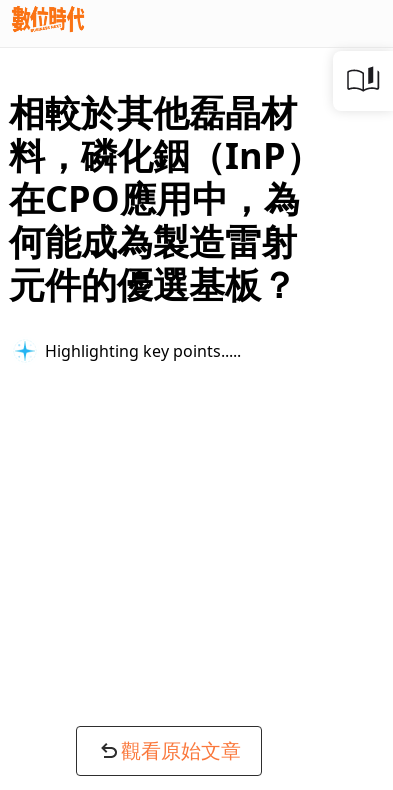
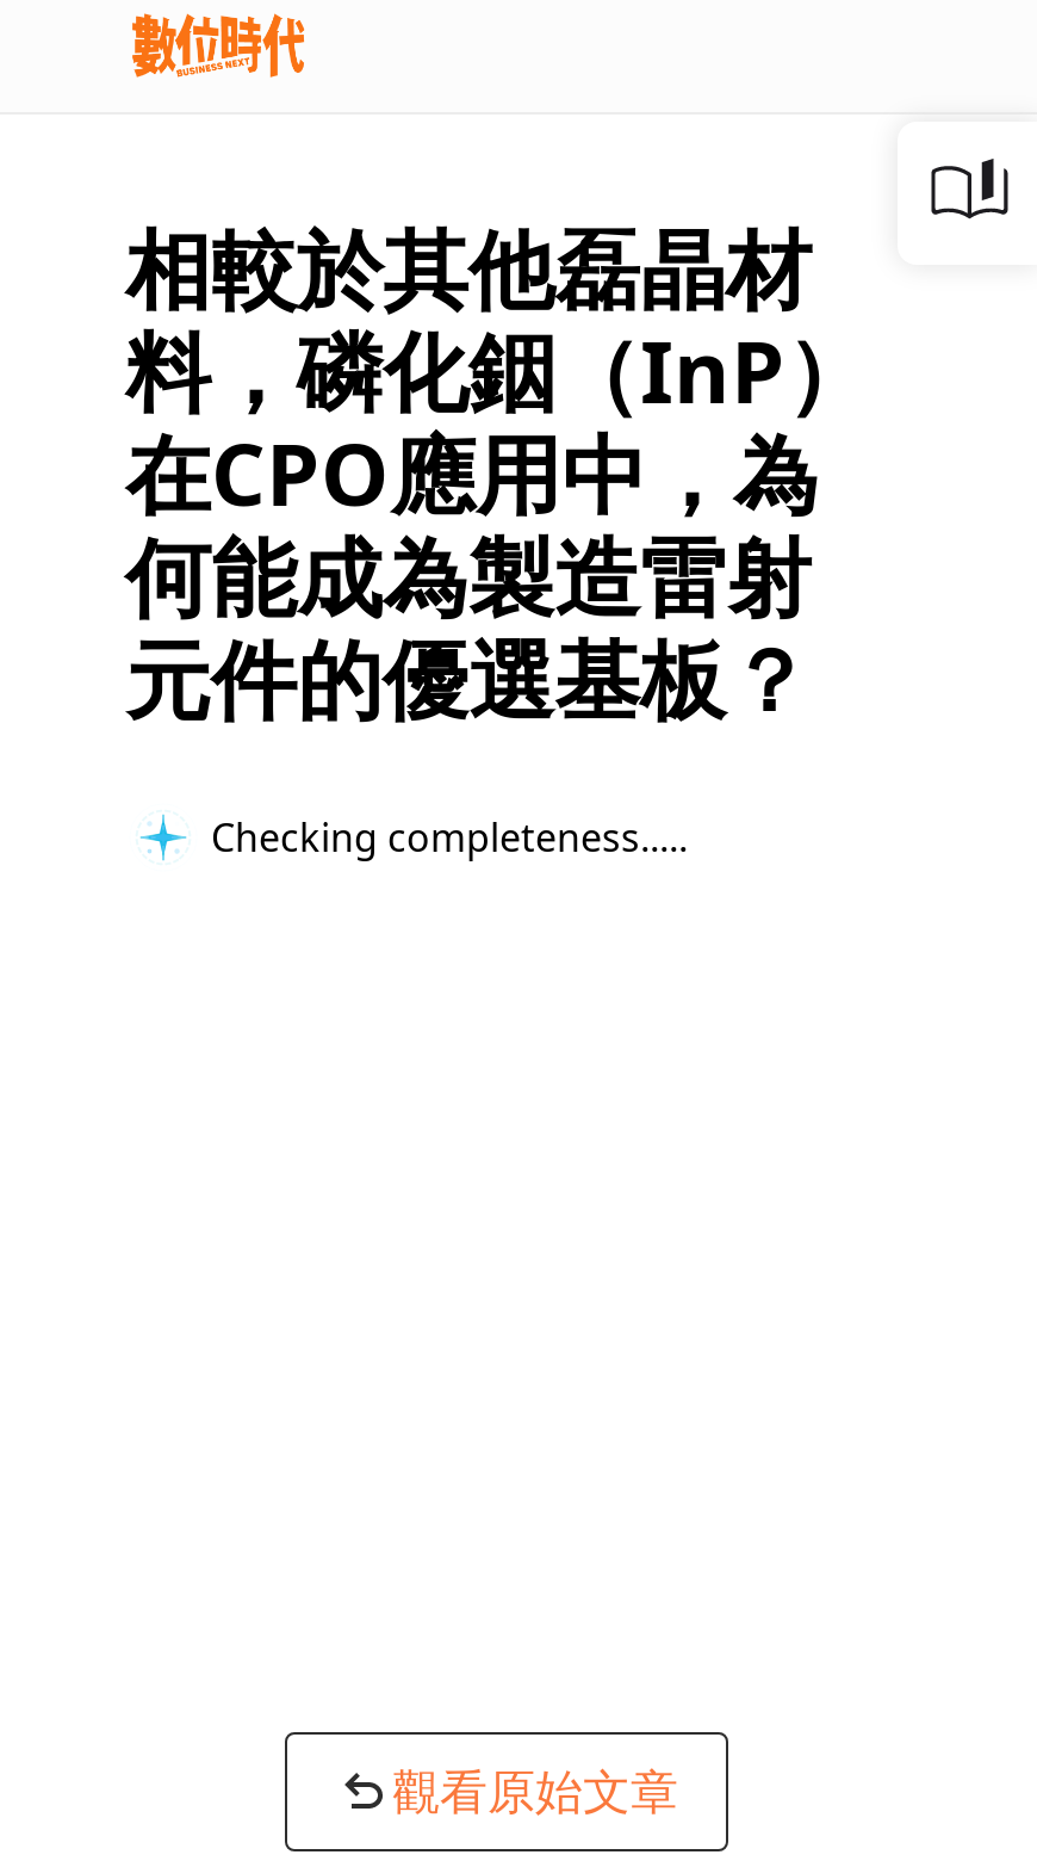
[45,339,233,361] Highlighting key points... -> [211,810,669,863] Checking completeness...

